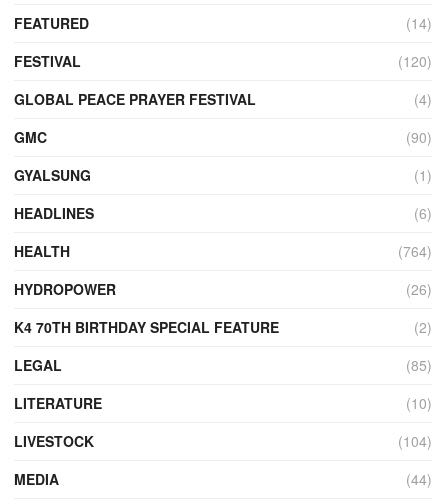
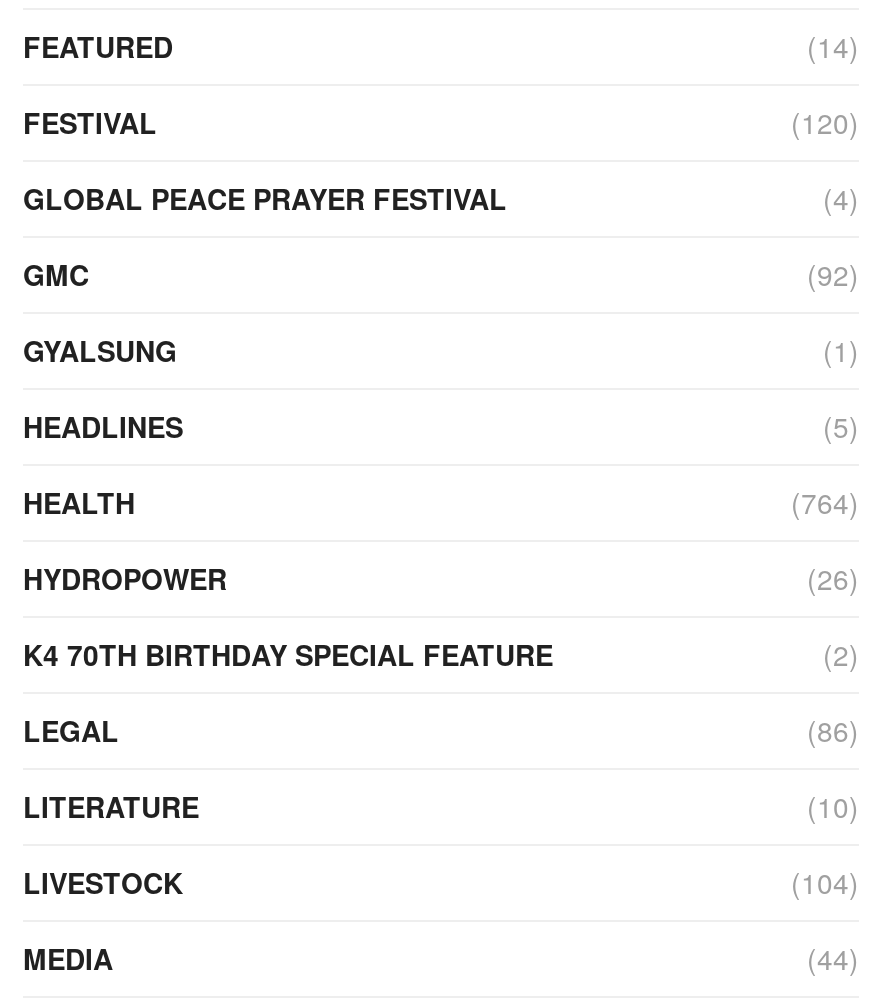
[406,127,432,147] (90) -> [807,253,859,293] (92)
[414,203,432,223] (6) -> [823,405,859,445] (5)
[406,355,432,375] (85) -> [807,709,859,749] (86)

